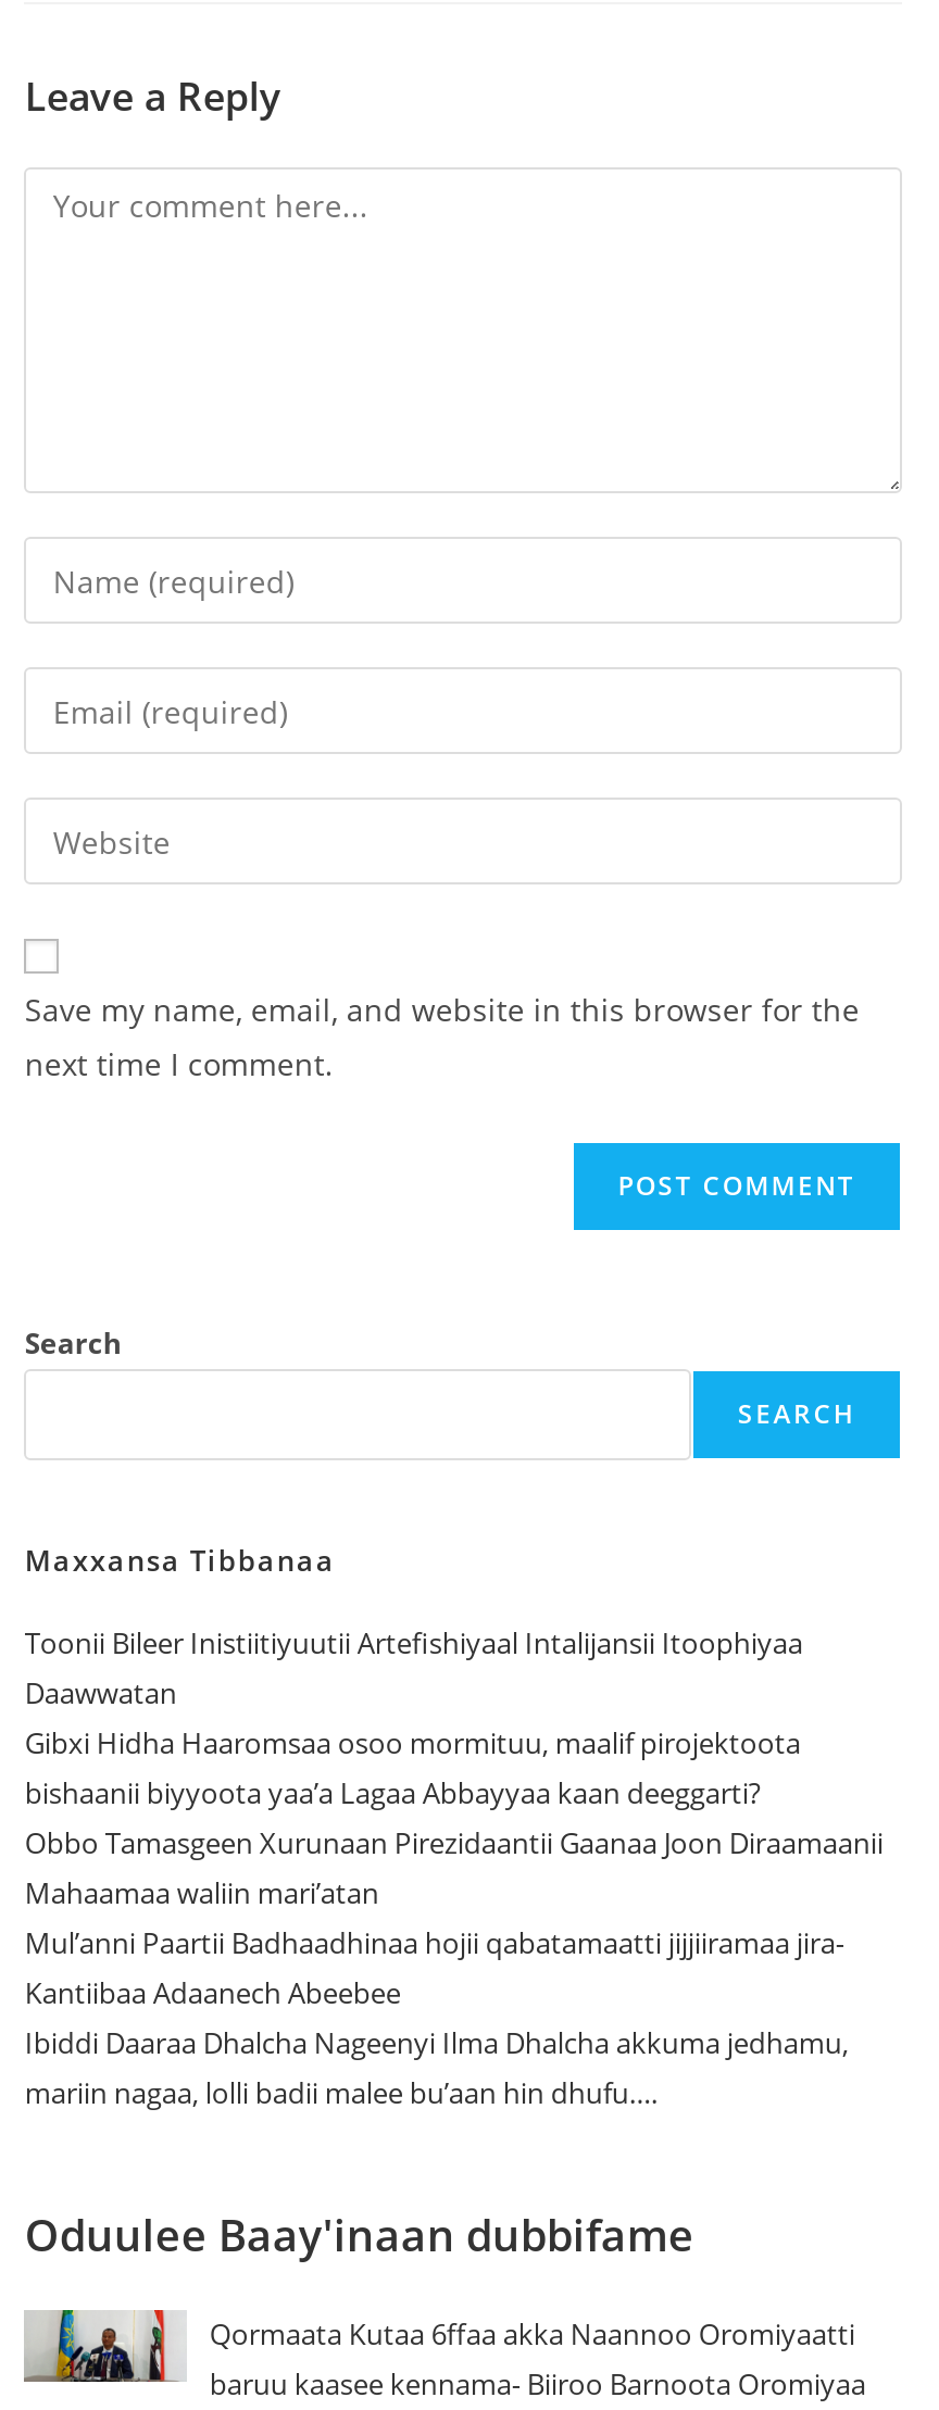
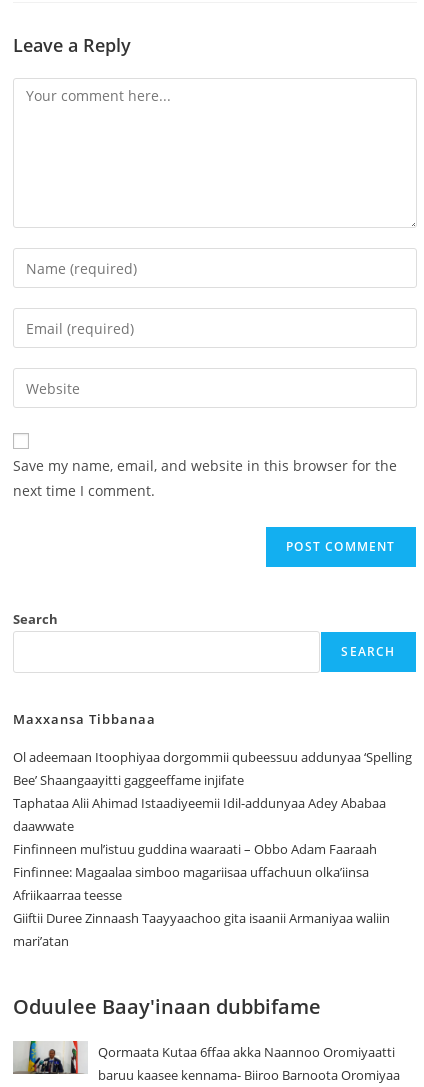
[25,1624,883,2113] Toonii Bileer Inistiitiyuutii Artefishiyaal Intalijansii Itoophiyaa | Daawwatan | Gibxi Hidha Haaromsaa osoo mormituu, maalif pirojektoota | bishaanii biyyoota yaa’a Lagaa Abbayyaa kaan deeggarti? | Obbo Tamasgeen Xurunaan Pirezidaantii Gaanaa Joon Diraamaanii | Mahaamaa waliin mari’atan | Mul’anni Paartii Badhaadhinaa hojii qabatamaatti jijjiiramaa jira- | Kantiibaa Adaanech Abeebee | Ibiddi Daaraa Dhalcha Nageenyi Ilma Dhalcha akkuma jedhamu, | mariin nagaa, lolli badii malee bu’aan hin dhufu…. -> [13,748,412,950] Ol adeemaan Itoophiyaa dorgommii qubeessuu addunyaa ‘Spelling | Bee’ Shaangaayitti gaggeeffame injifate | Taphataa Alii Ahimad Istaadiyeemii Idil-addunyaa Adey Ababaa | daawwate | Finfinneen mul’istuu guddina waaraati – Obbo Adam Faaraah | Finfinnee: Magaalaa simboo magariisaa uffachuun olka’iinsa | Afriikaarraa teesse | Giiftii Duree Zinnaash Taayyaachoo gita isaanii Armaniyaa waliin | mari’atan

